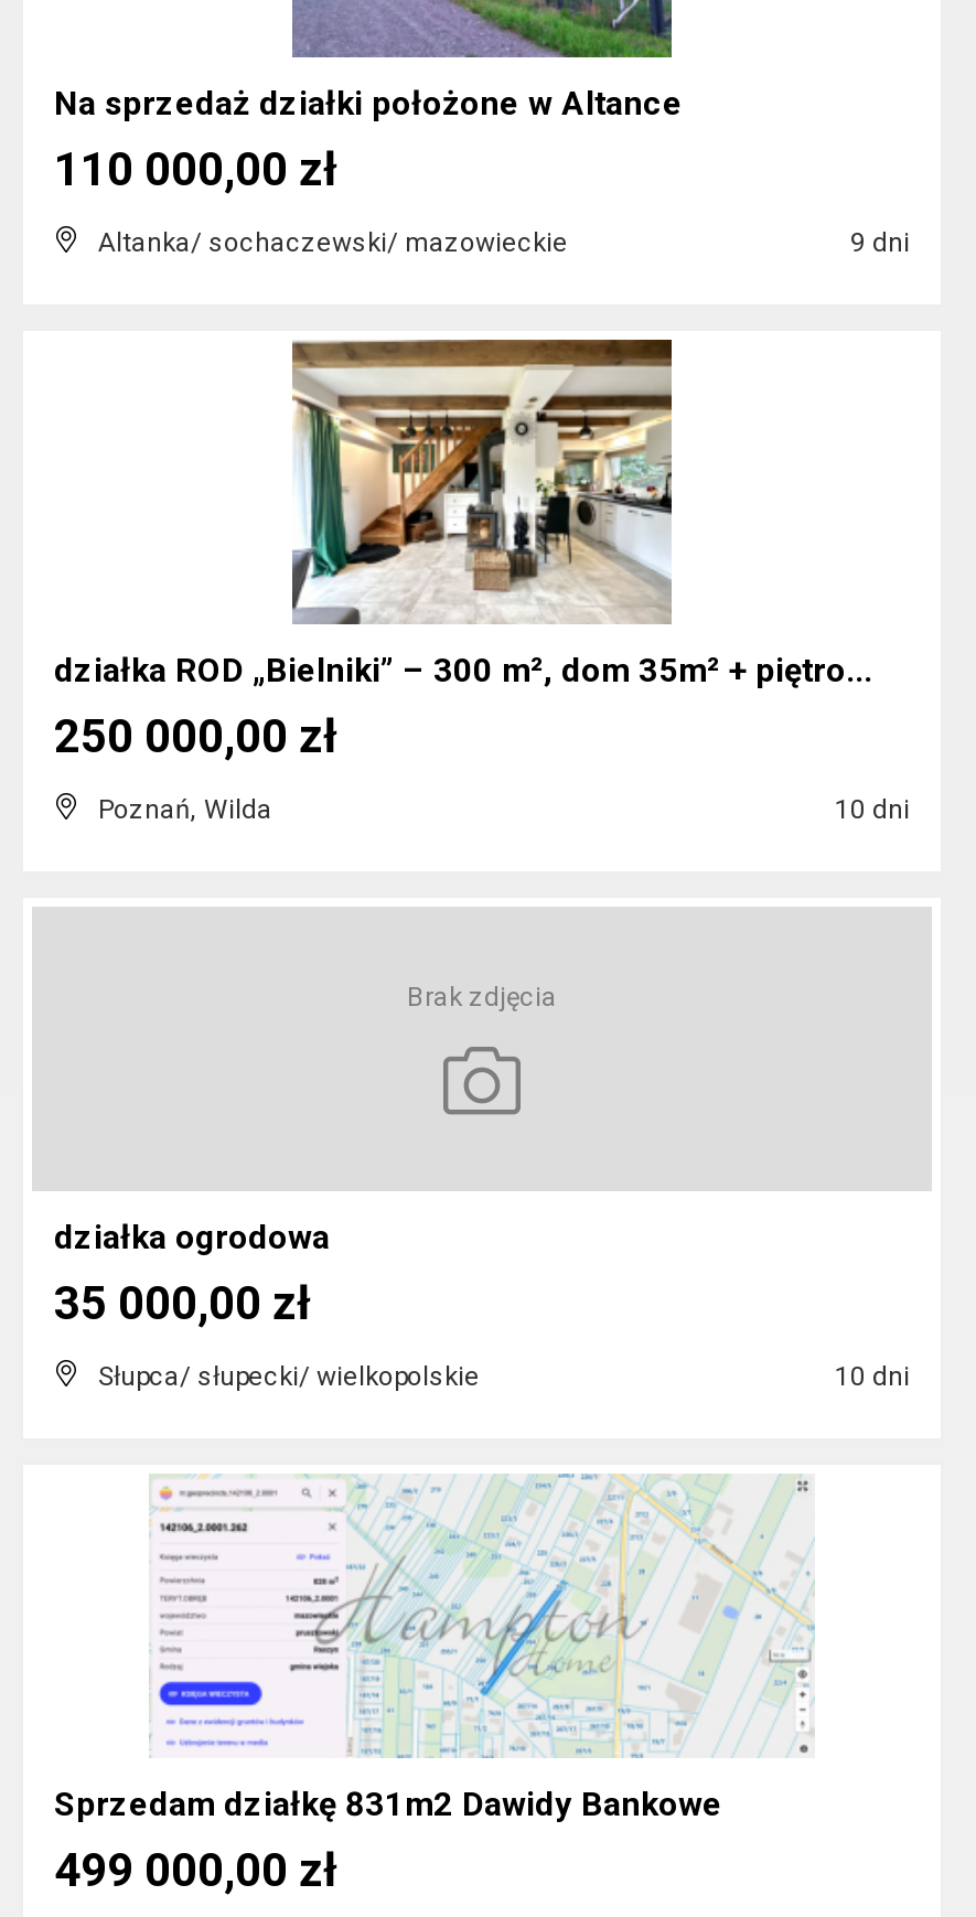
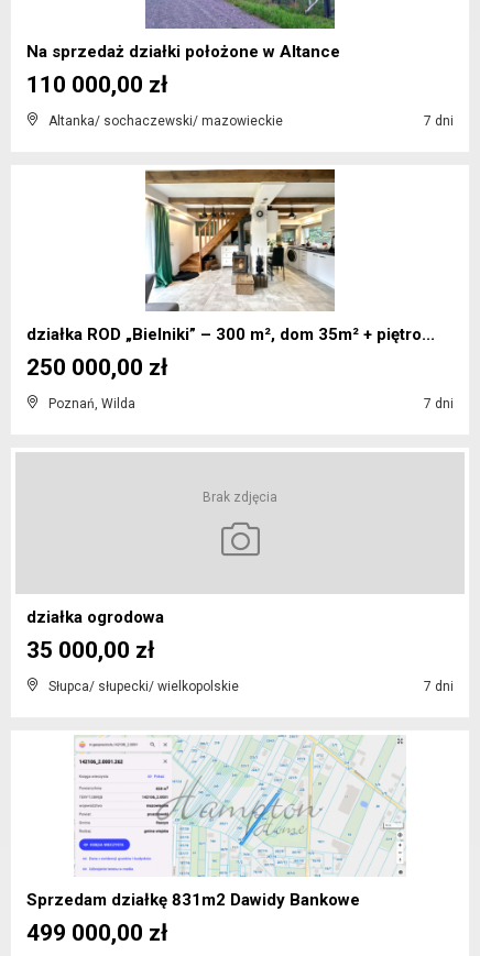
[844,227,910,258] 9 dni -> [421,113,454,129] 7 dni
[828,794,910,825] 10 dni -> [421,396,454,411] 7 dni
[828,1361,910,1392] 10 dni -> [421,679,454,694] 7 dni

